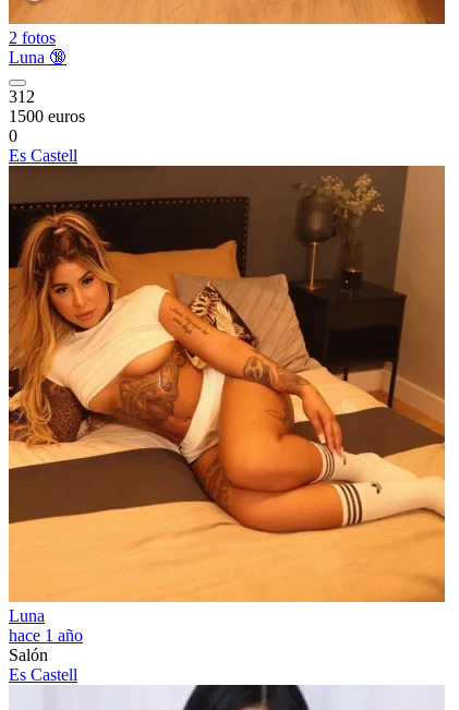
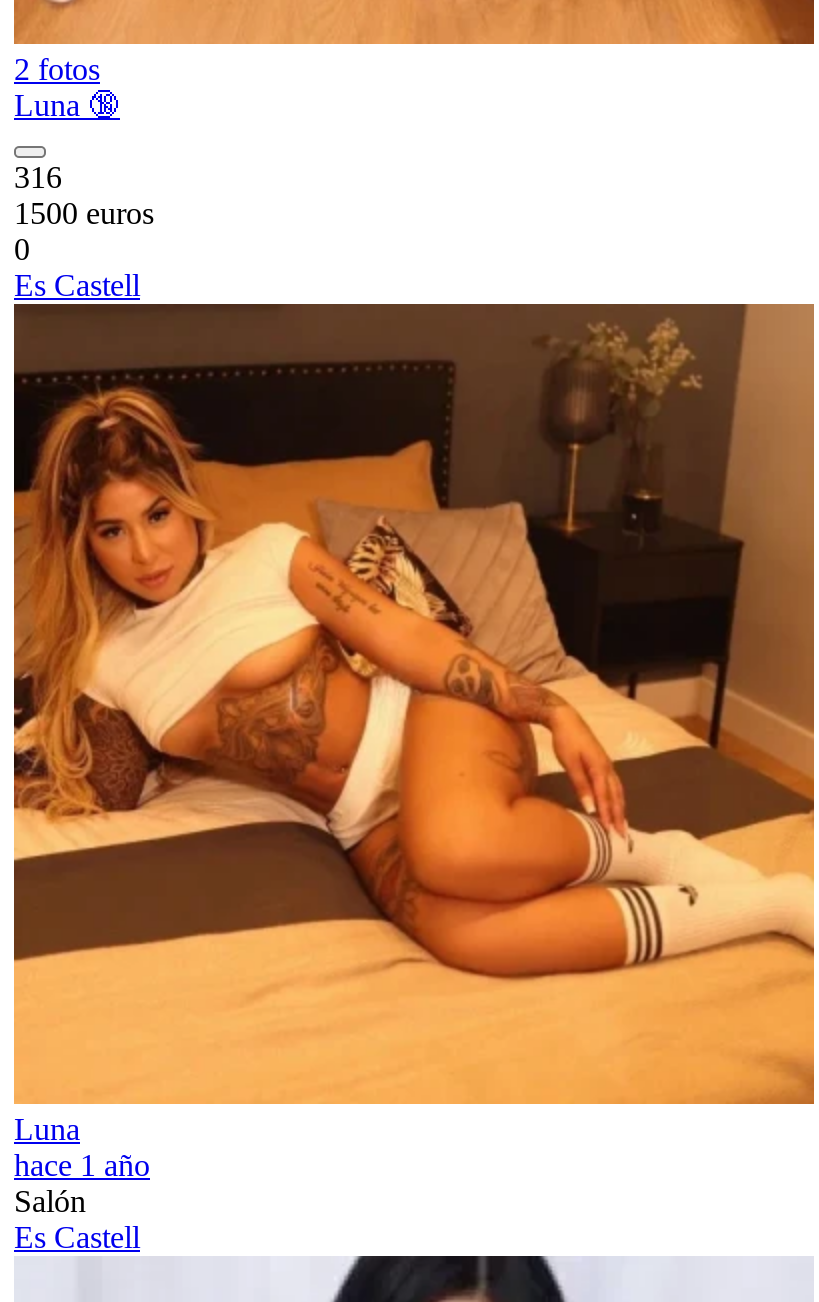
[9,87,35,106] 312 -> [14,160,62,194] 316

